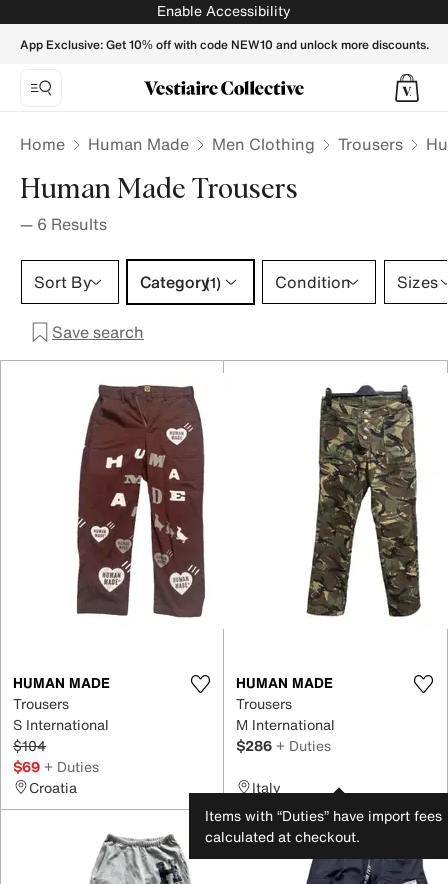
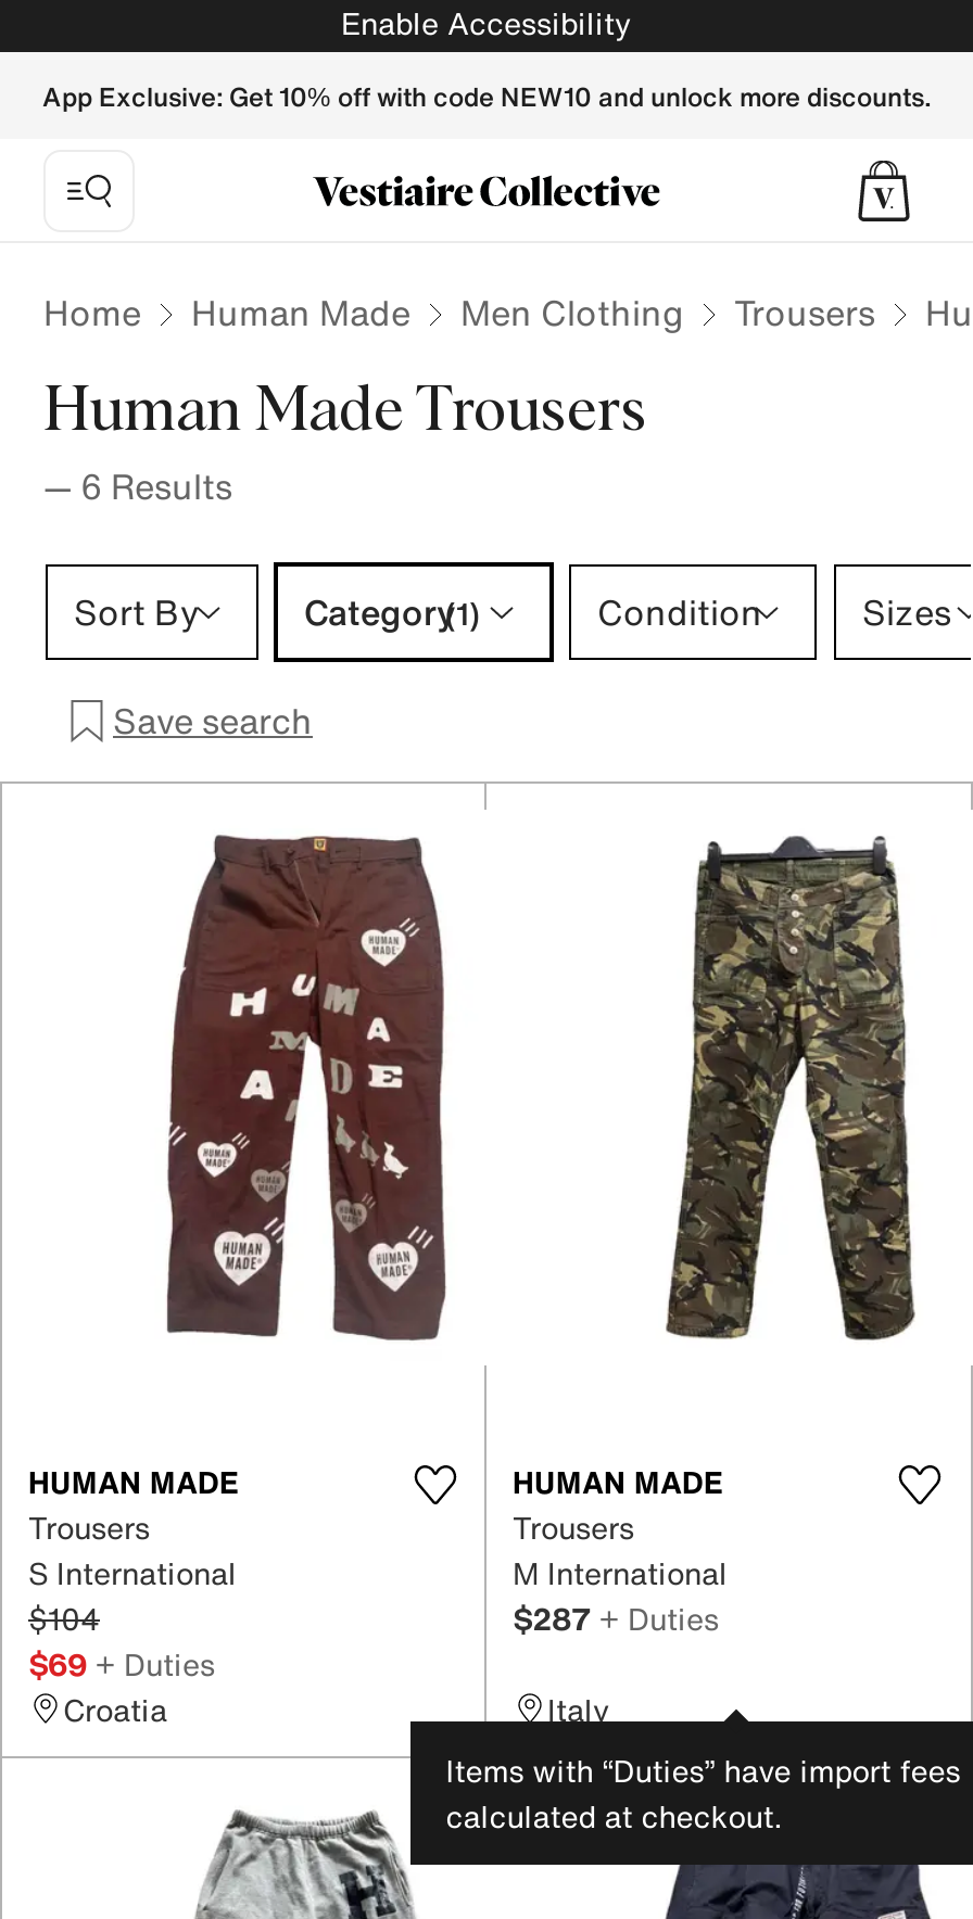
[236,734,331,755] $286 + Duties -> [513,1594,719,1640] $287 + Duties

